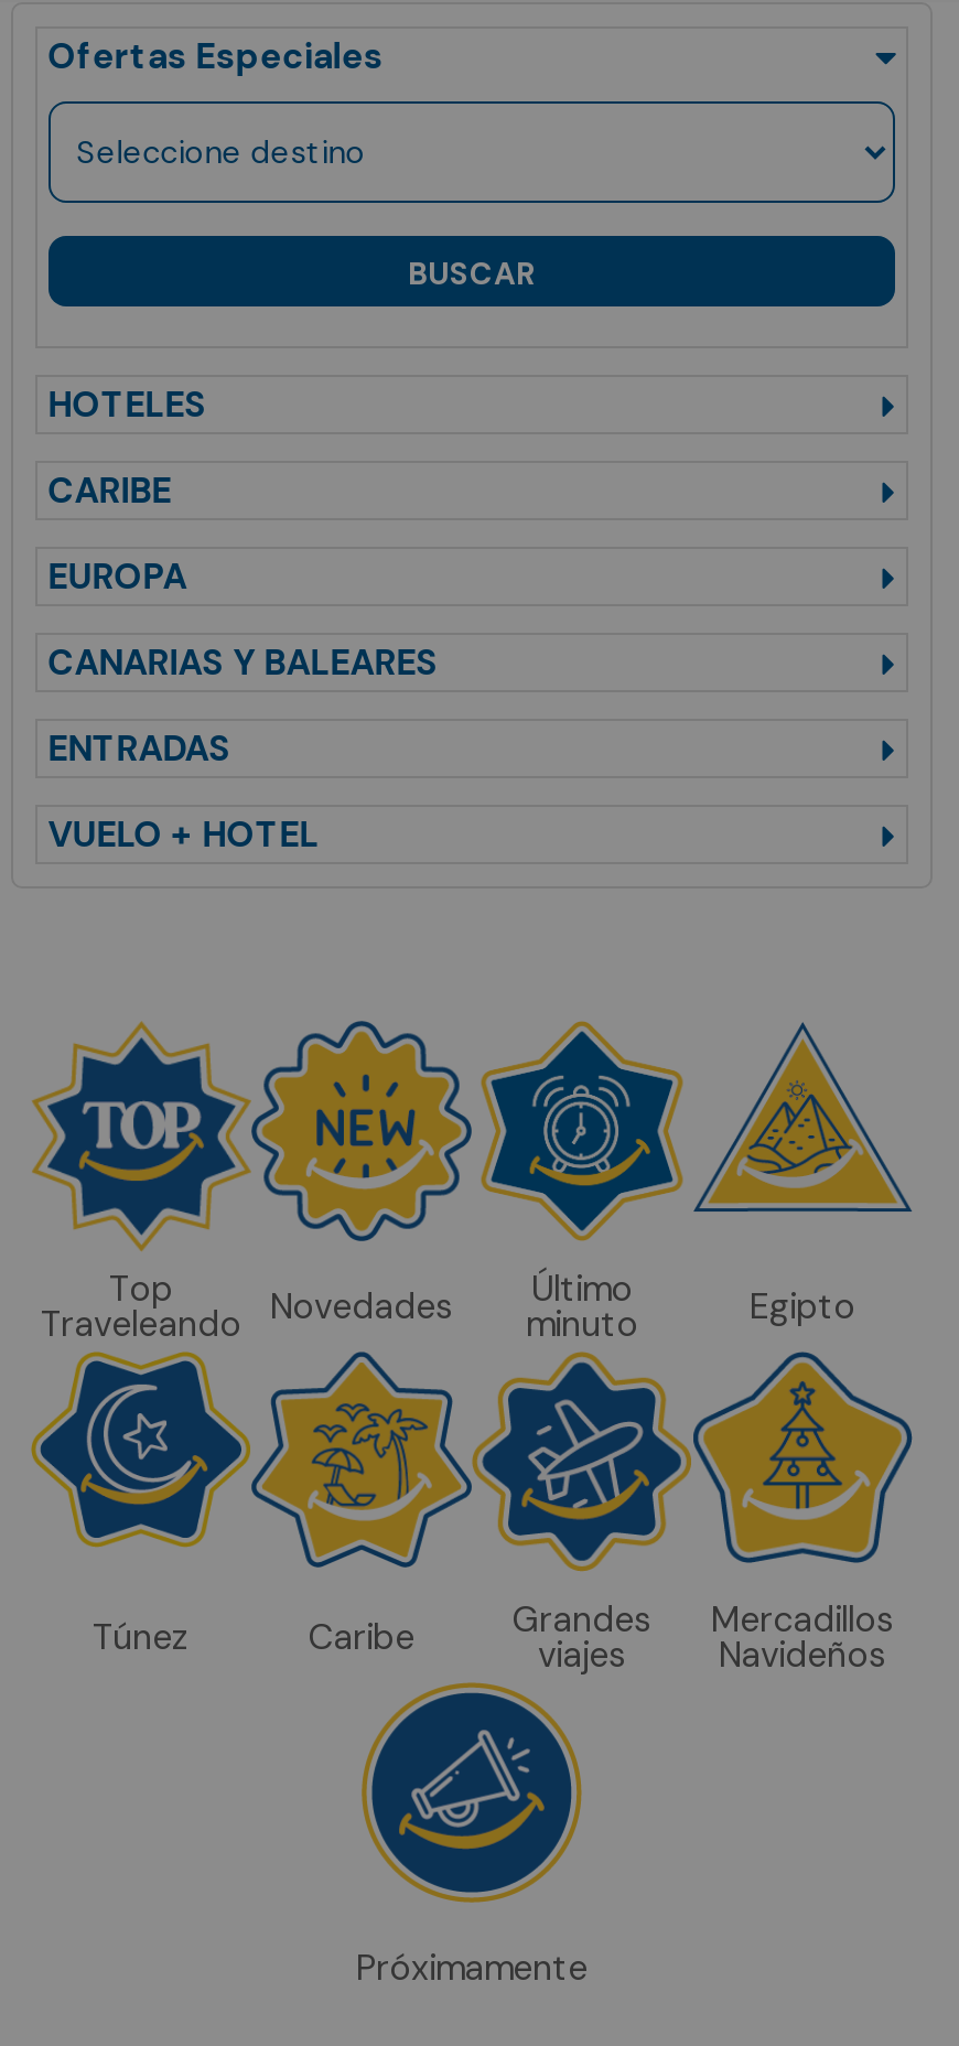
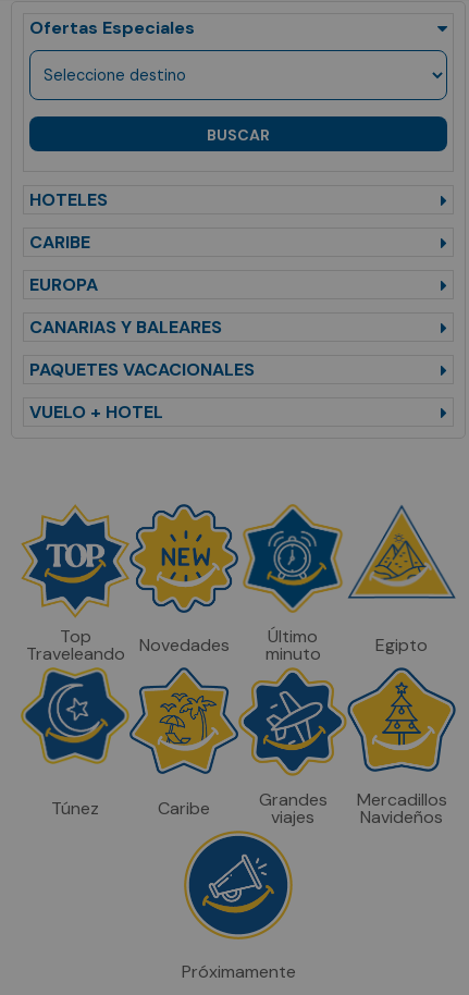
[48,725,231,771] ENTRADAS -> [29,358,254,381] PAQUETES VACACIONALES

